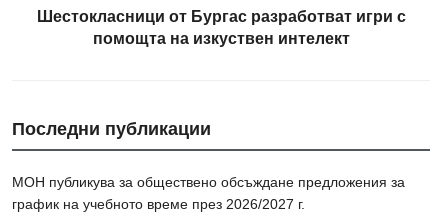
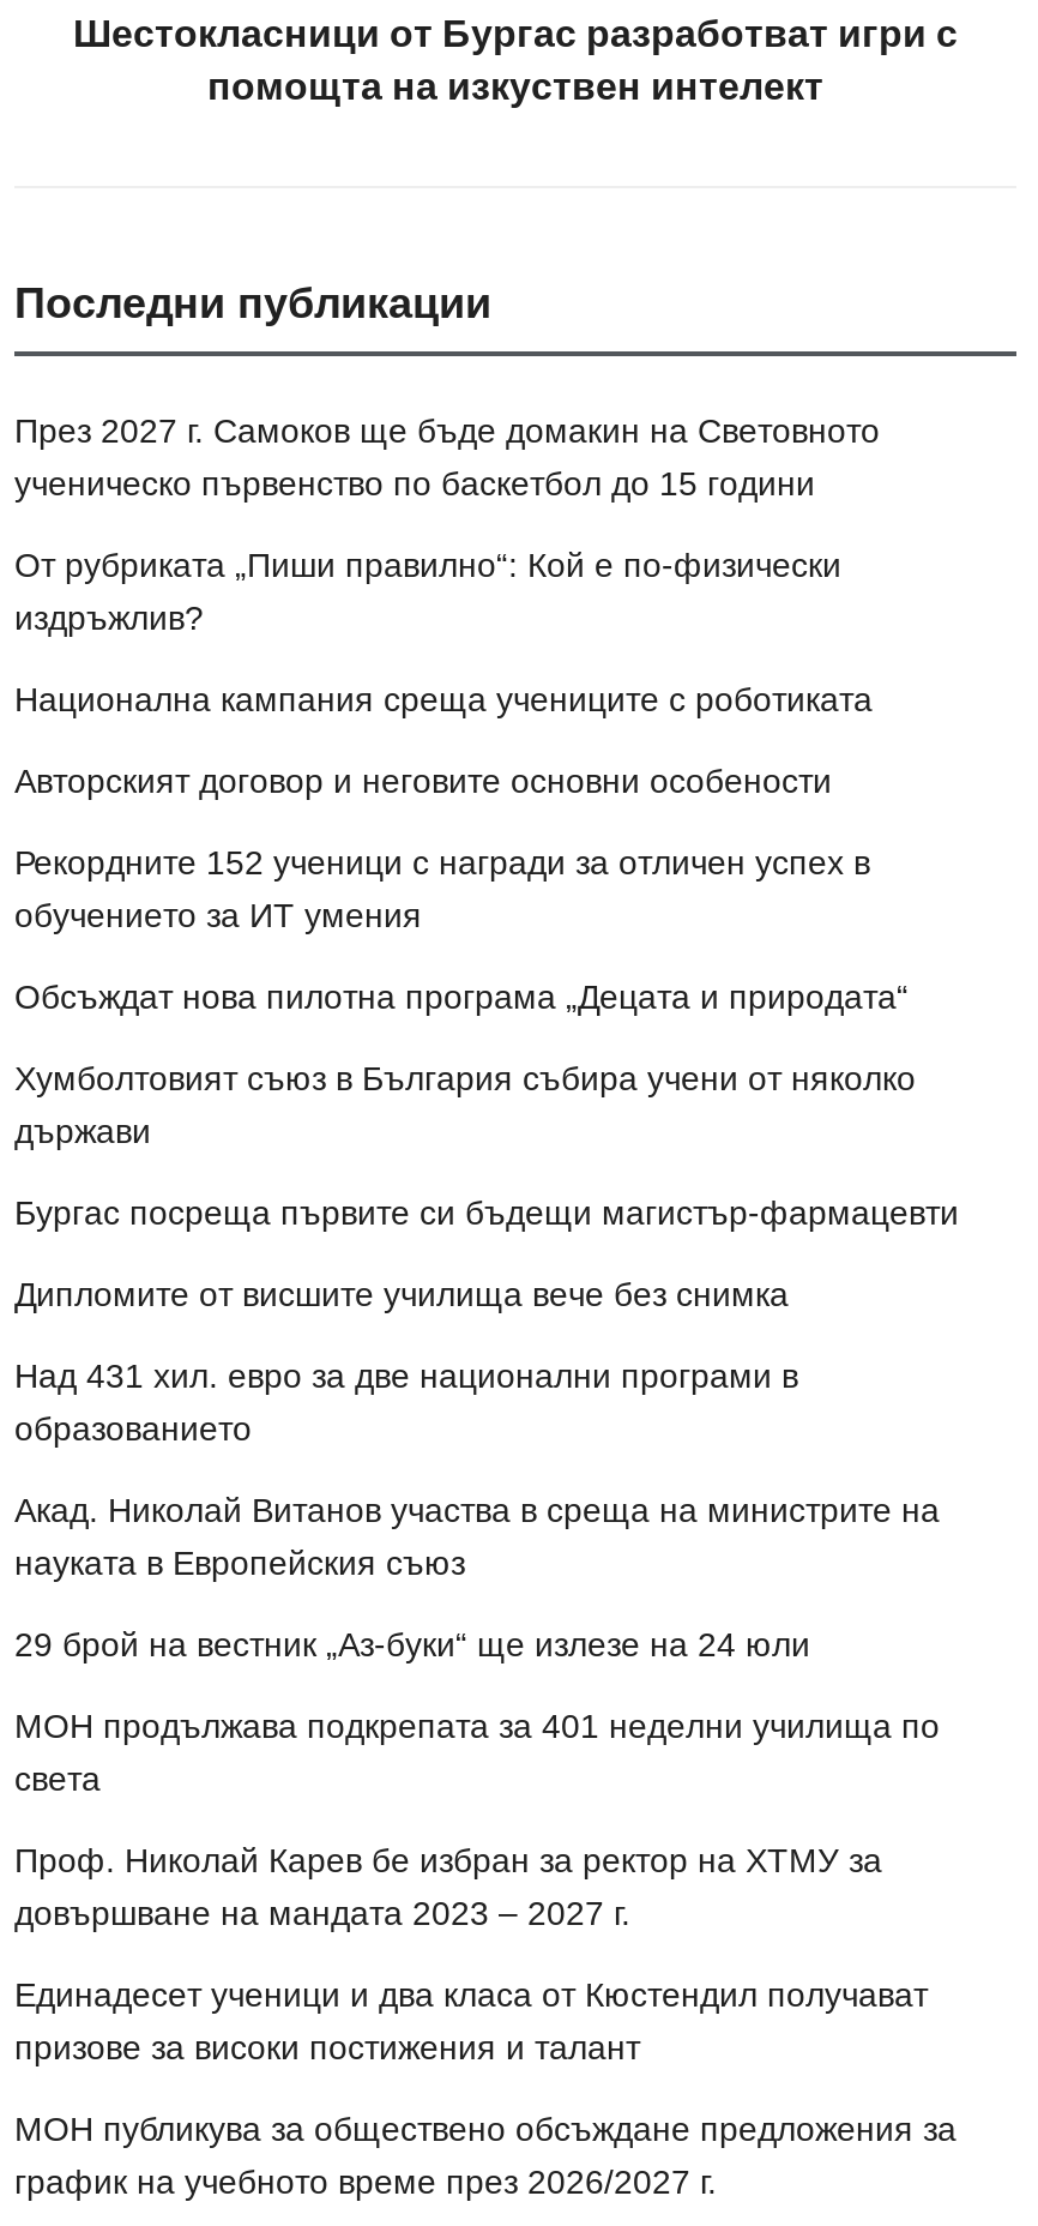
none -> [14,411,959,2066] През 2027 г. Самоков ще бъде домакин на Световното | ученическо първенство по баскетбол до 15 години | От рубриката „Пиши правилно“: Кой е по-физически | издръжлив? | Национална кампания среща учениците с роботиката | Авторският договор и неговите основни особености | Рекордните 152 ученици с награди за отличен успех в | обучението за ИТ умения | Обсъждат нова пилотна програма „Децата и природата“ | Хумболтовият съюз в България събира учени от няколко | държави | Бургас посреща първите си бъдещи магистър-фармацевти | Дипломите от висшите училища вече без снимка | Над 431 хил. евро за две национални програми в | образованието | Акад. Николай Витанов участва в среща на министрите на | науката в Европейския съюз | 29 брой на вестник „Аз-буки“ ще излезе на 24 юли | МОН продължава подкрепата за 401 неделни училища по | света | Проф. Николай Карев бе избран за ректор на ХТМУ за | довършване на мандата 2023 – 2027 г. | Единадесет ученици и два класа от Кюстендил получават | призове за високи постижения и талант

